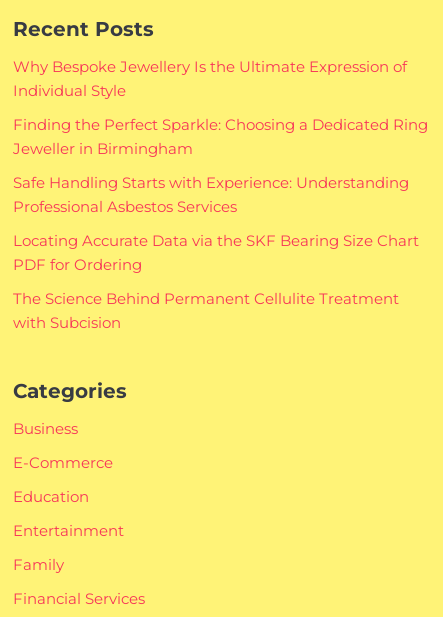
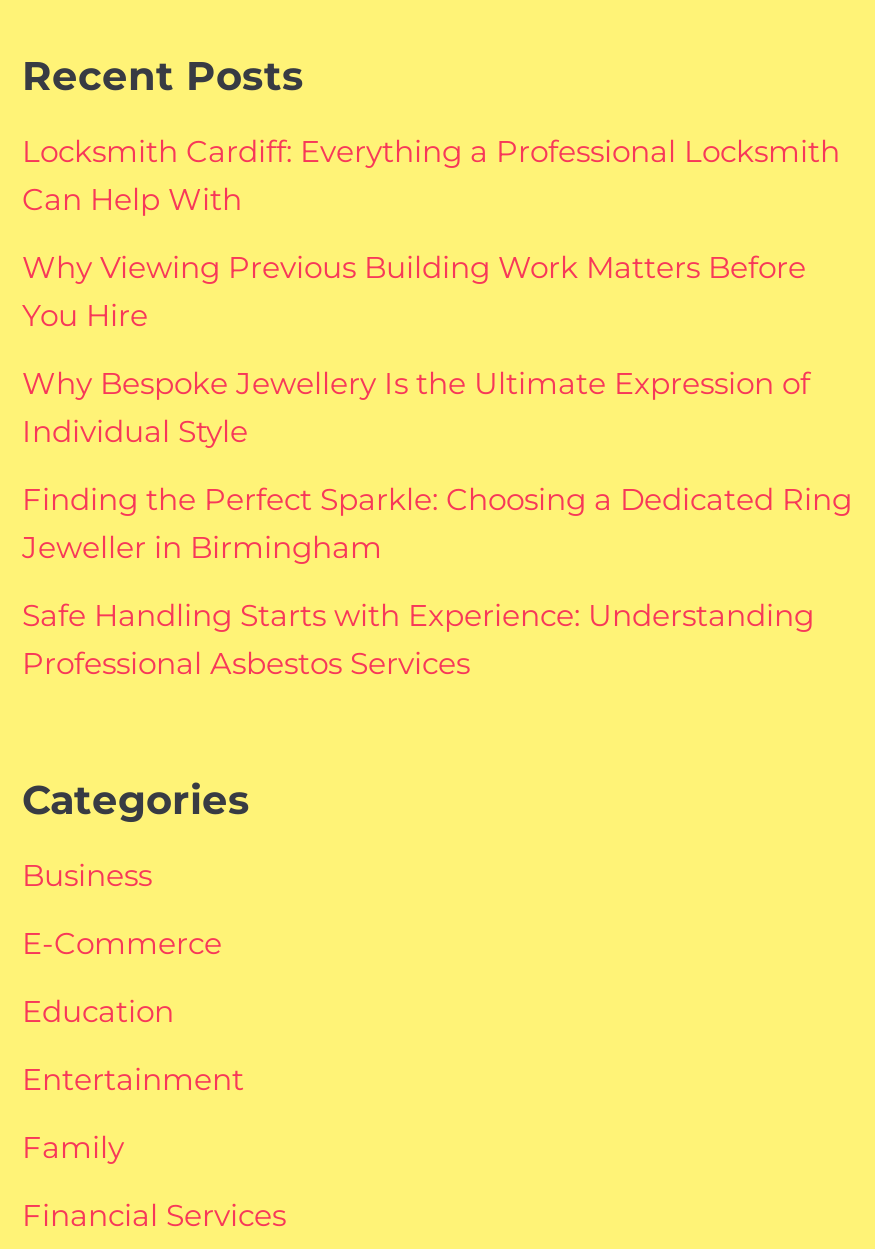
none -> [22,133,840,335] Locksmith Cardiff: Everything a Professional Locksmith | Can Help With | Why Viewing Previous Building Work Matters Before | You Hire
moved [13,57,428,216] -> [22,365,852,683]: Why Bespoke Jewellery Is the Ultimate Expression of | Individual Style | Finding the Perfect Sparkle: Choosing a Dedicated Ring | Jeweller in Birmingham | Safe Handling Starts with Experience: Understanding | Professional Asbestos Services
[13,231,419,332] Locating Accurate Data via the SKF Bearing Size Chart | PDF for Ordering | The Science Behind Permanent Cellulite Treatment | with Subcision -> none

